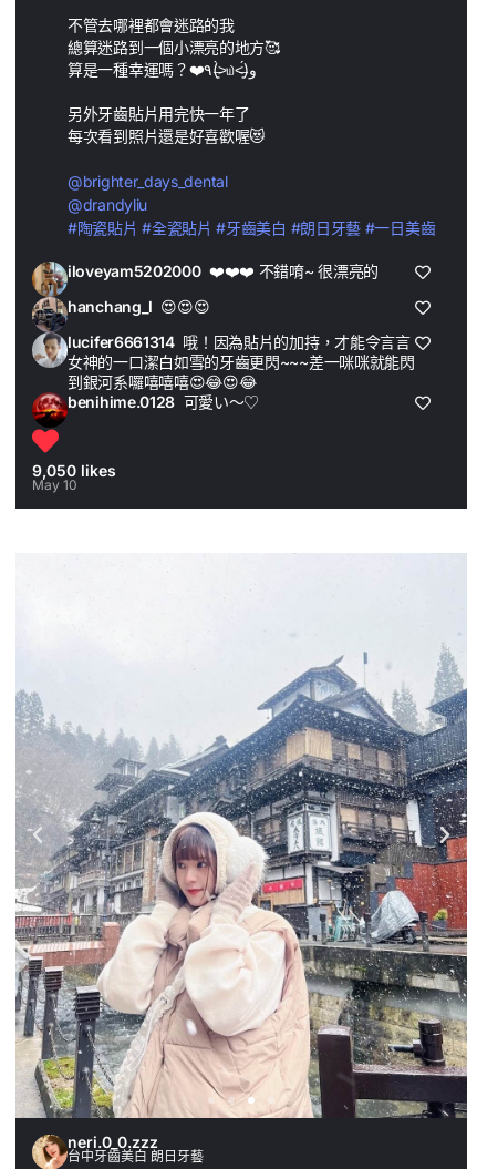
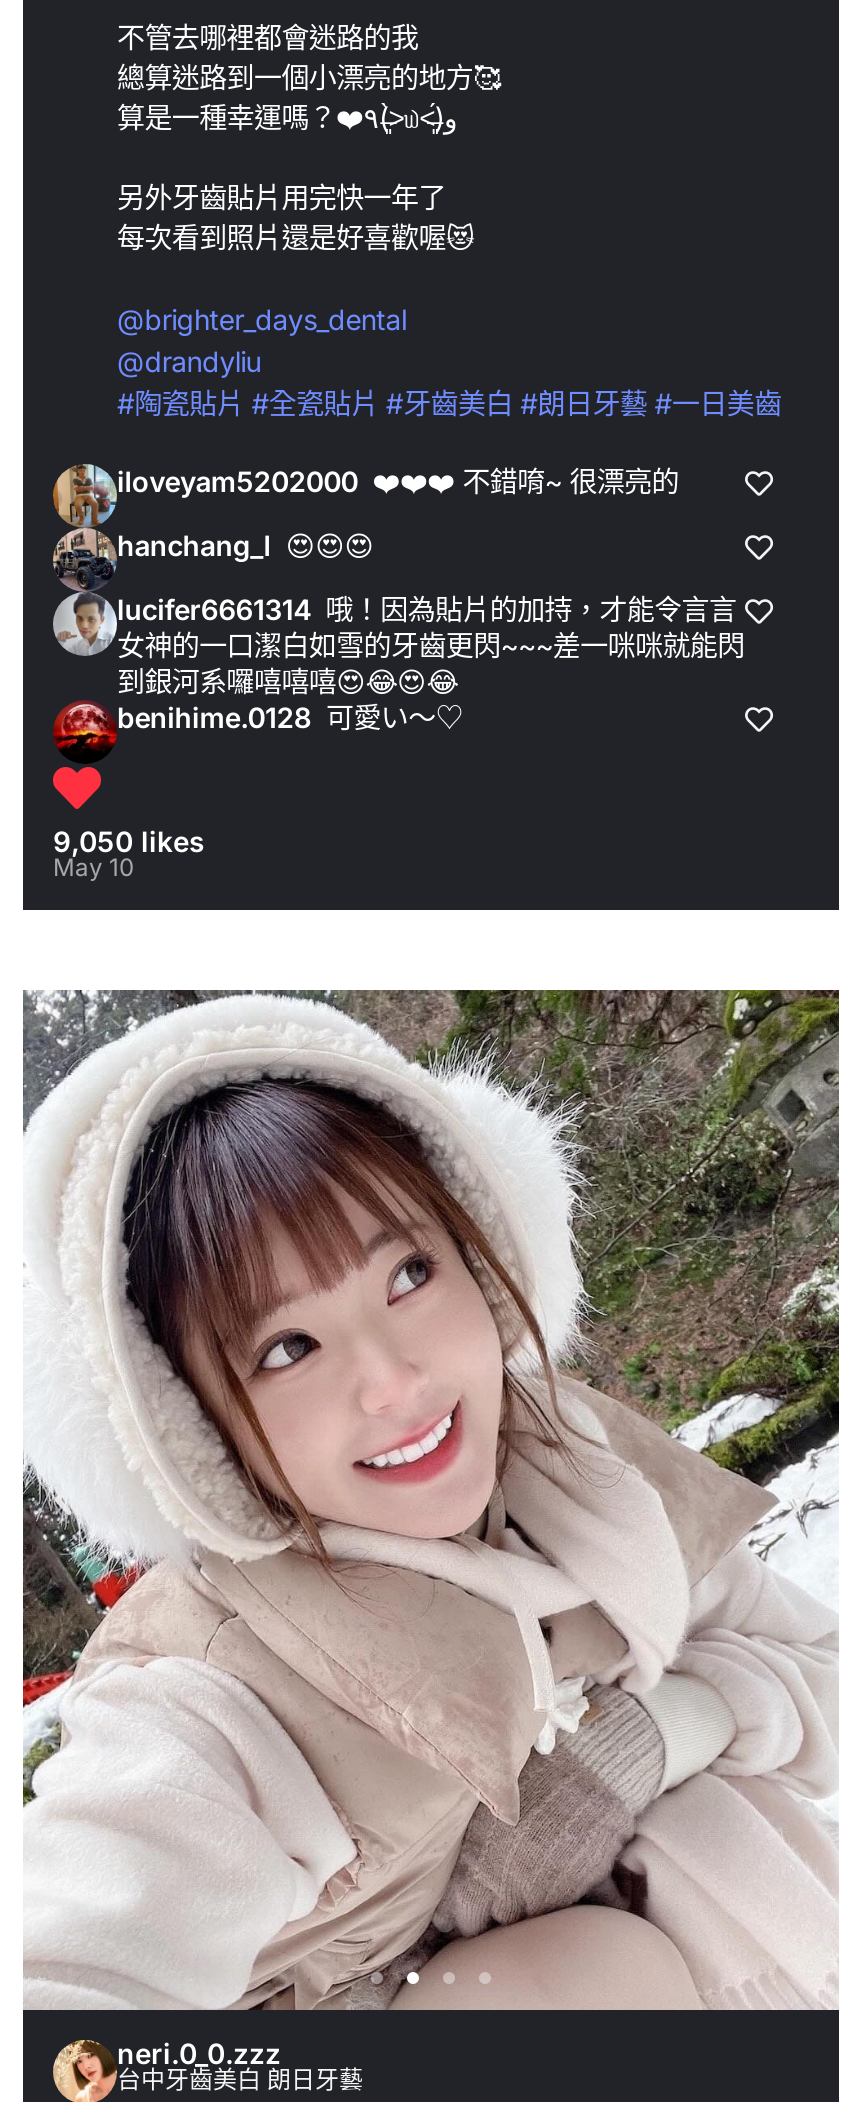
[14,553,468,1119] [image] -> [21,988,841,2012] [image]

